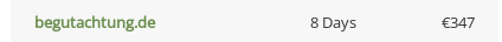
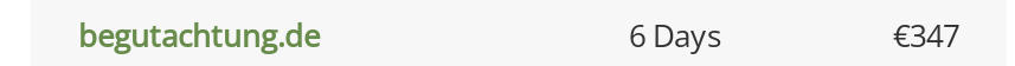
[310,11,356,32] 8 Days -> [629,13,721,55] 6 Days

